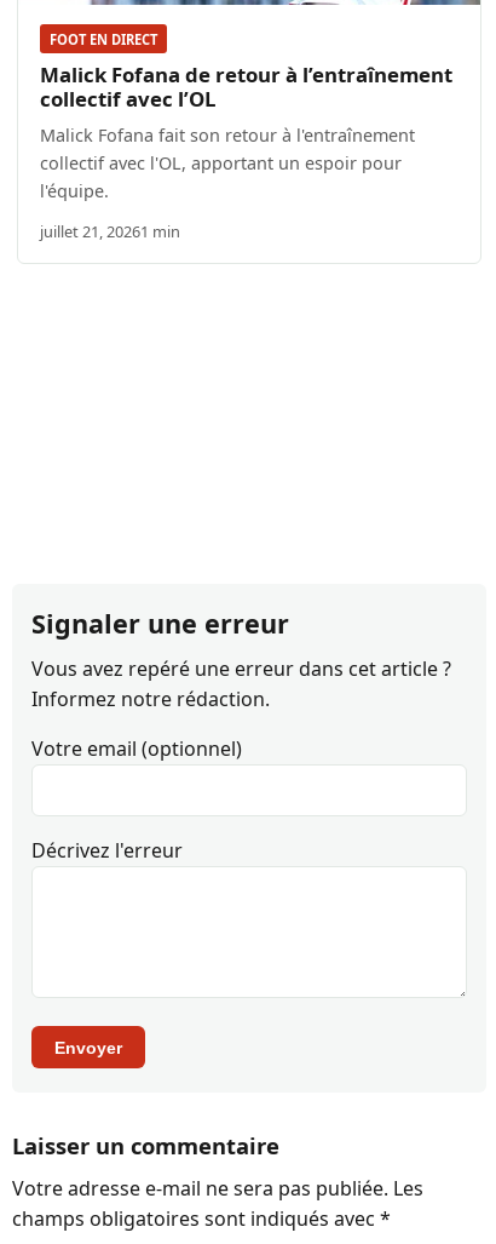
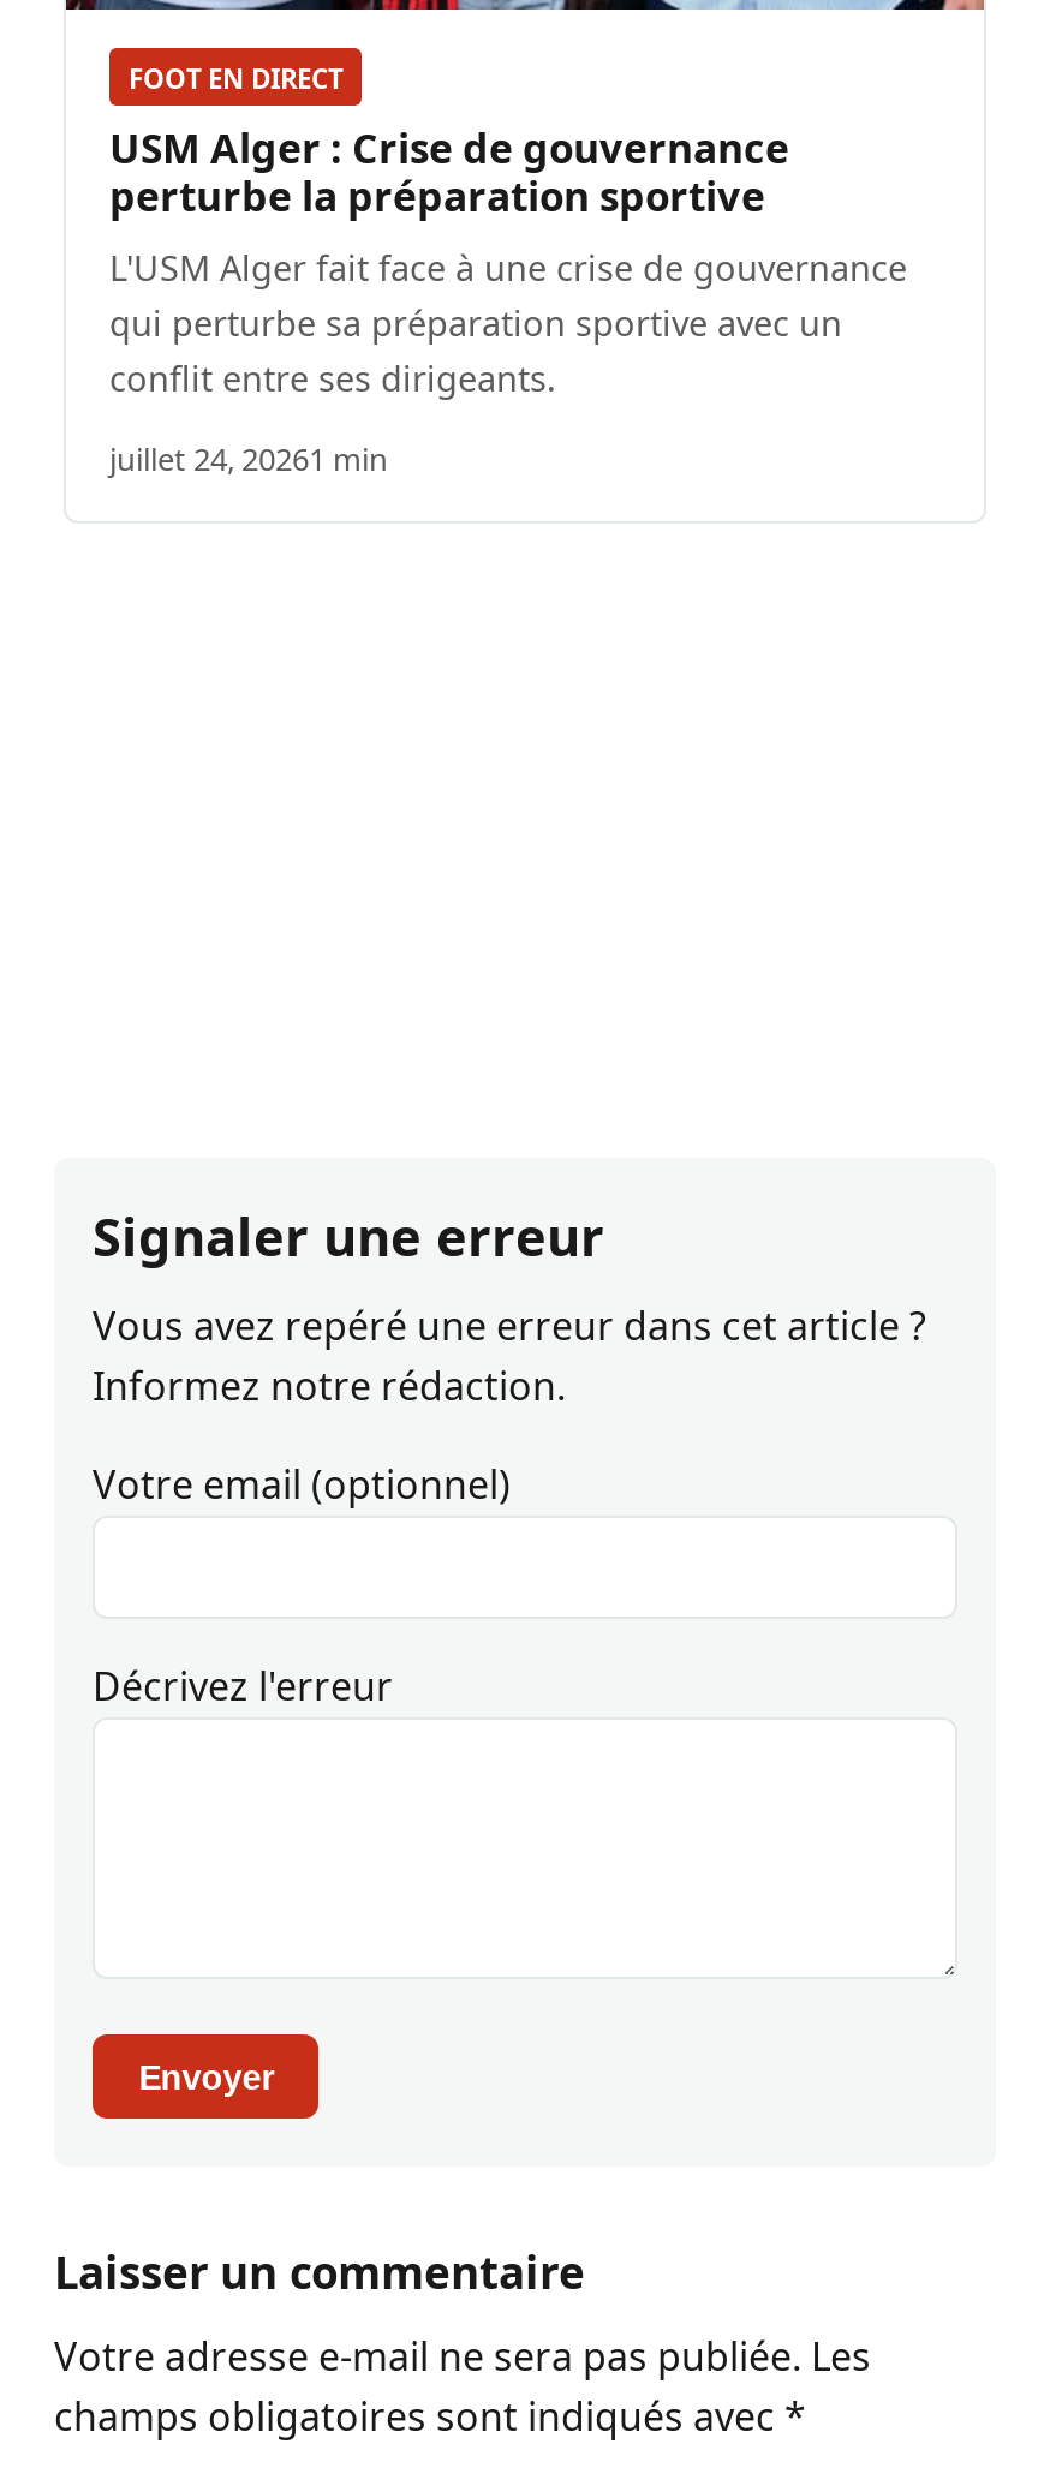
[40,60,452,202] Malick Fofana de retour à l’entraînement | collectif avec l’OL | Malick Fofana fait son retour à l'entraînement | collectif avec l'OL, apportant un espoir pour | l'équipe. -> [109,120,907,401] USM Alger : Crise de gouvernance | perturbe la préparation sportive | L'USM Alger fait face à une crise de gouvernance | qui perturbe sa préparation sportive avec un | conflit entre ses dirigeants.
[40,220,180,242] juillet 21, 20261 min -> [109,437,388,480] juillet 24, 20261 min

